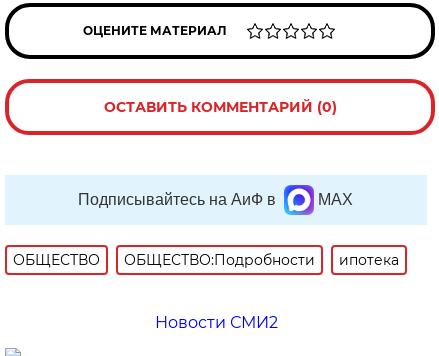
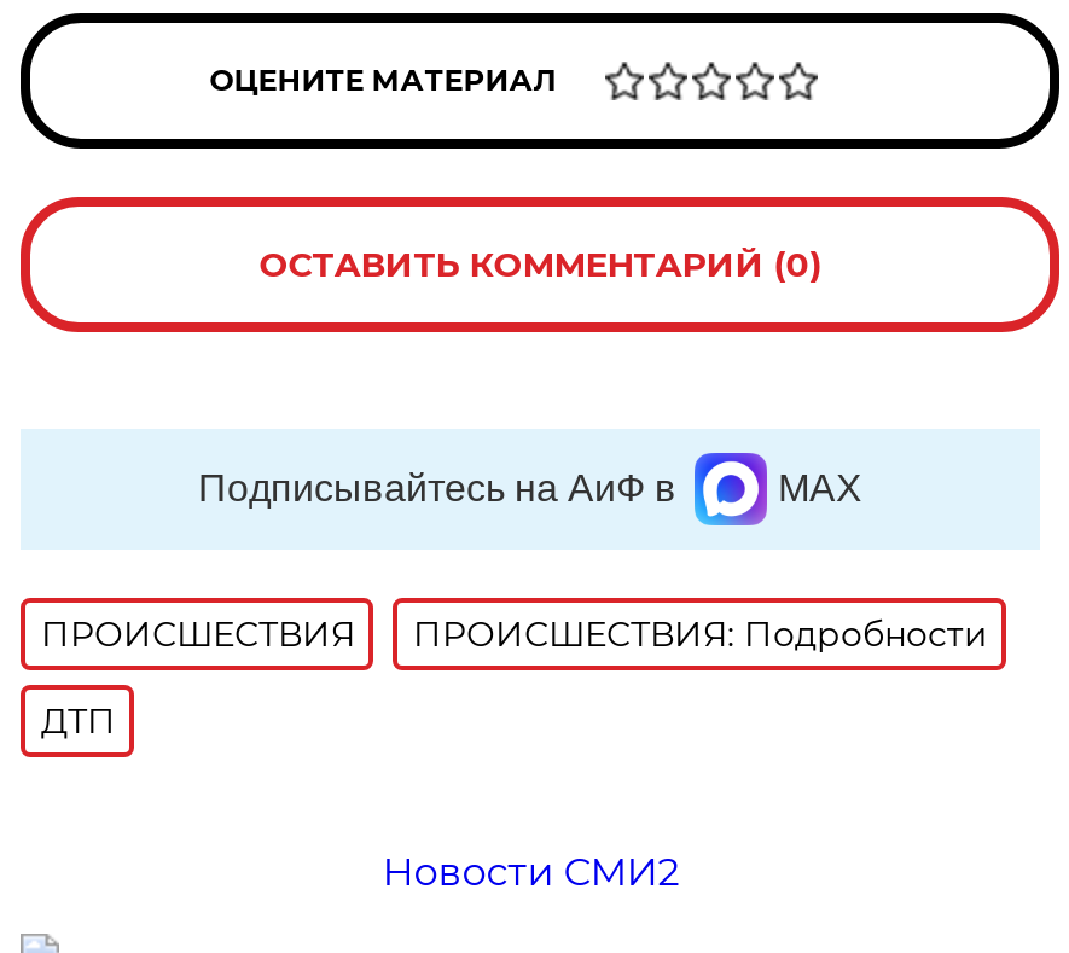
[13,251,399,269] ОБЩЕСТВО | ОБЩЕСТВО:Подробности | ипотека -> [41,611,988,742] ПРОИСШЕСТВИЯ | ПРОИСШЕСТВИЯ: Подробности | ДТП

